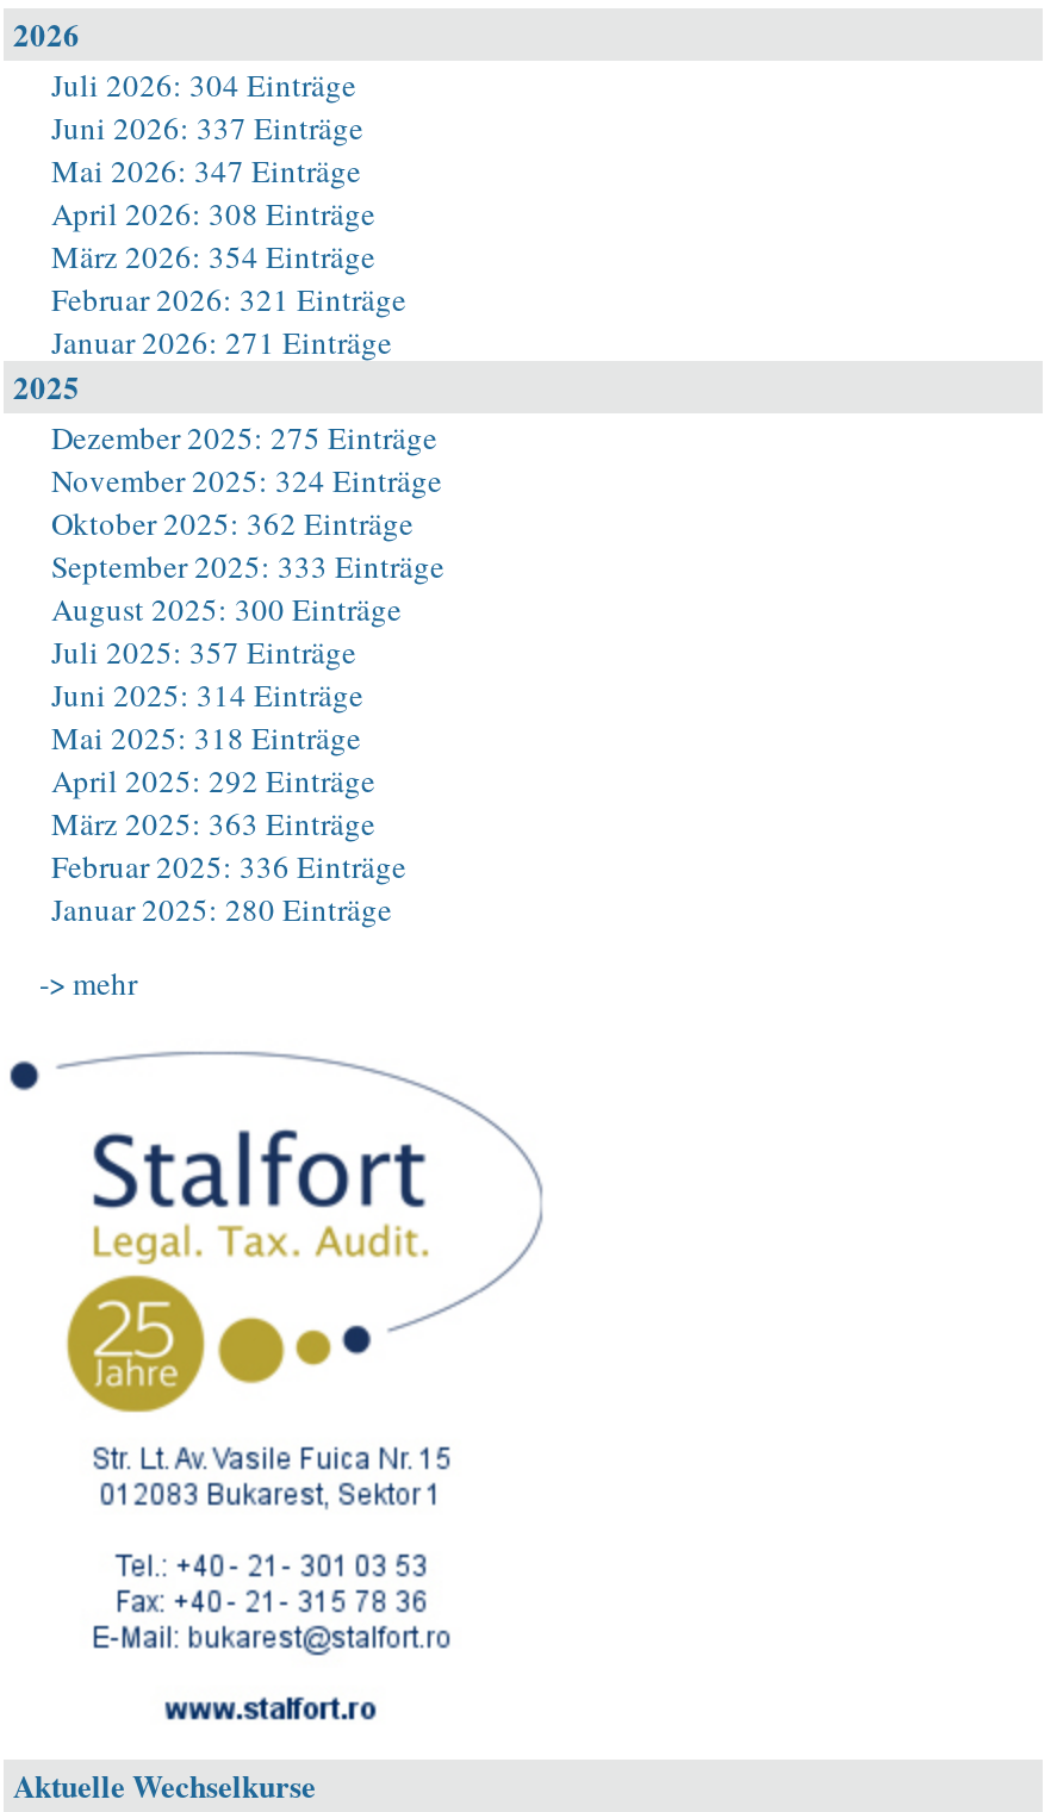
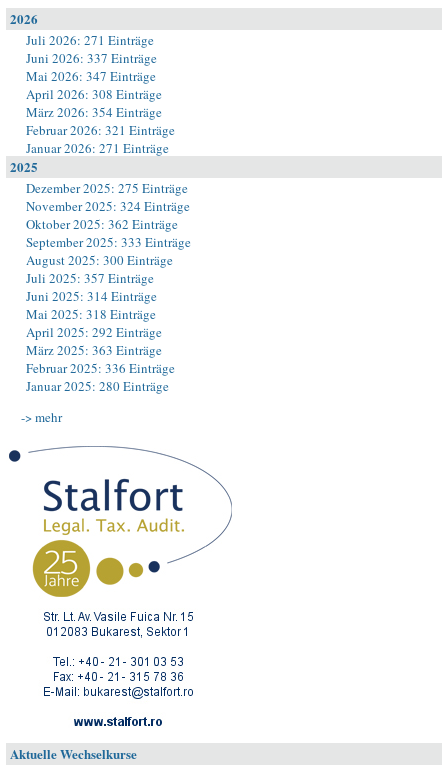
[51,63,356,106] Juli 2026: 304 Einträge -> [26,31,154,49] Juli 2026: 271 Einträge

